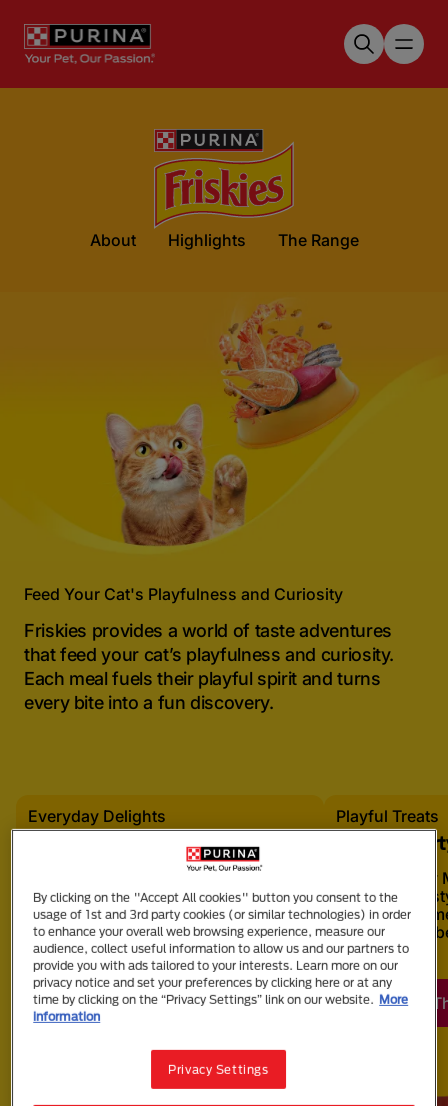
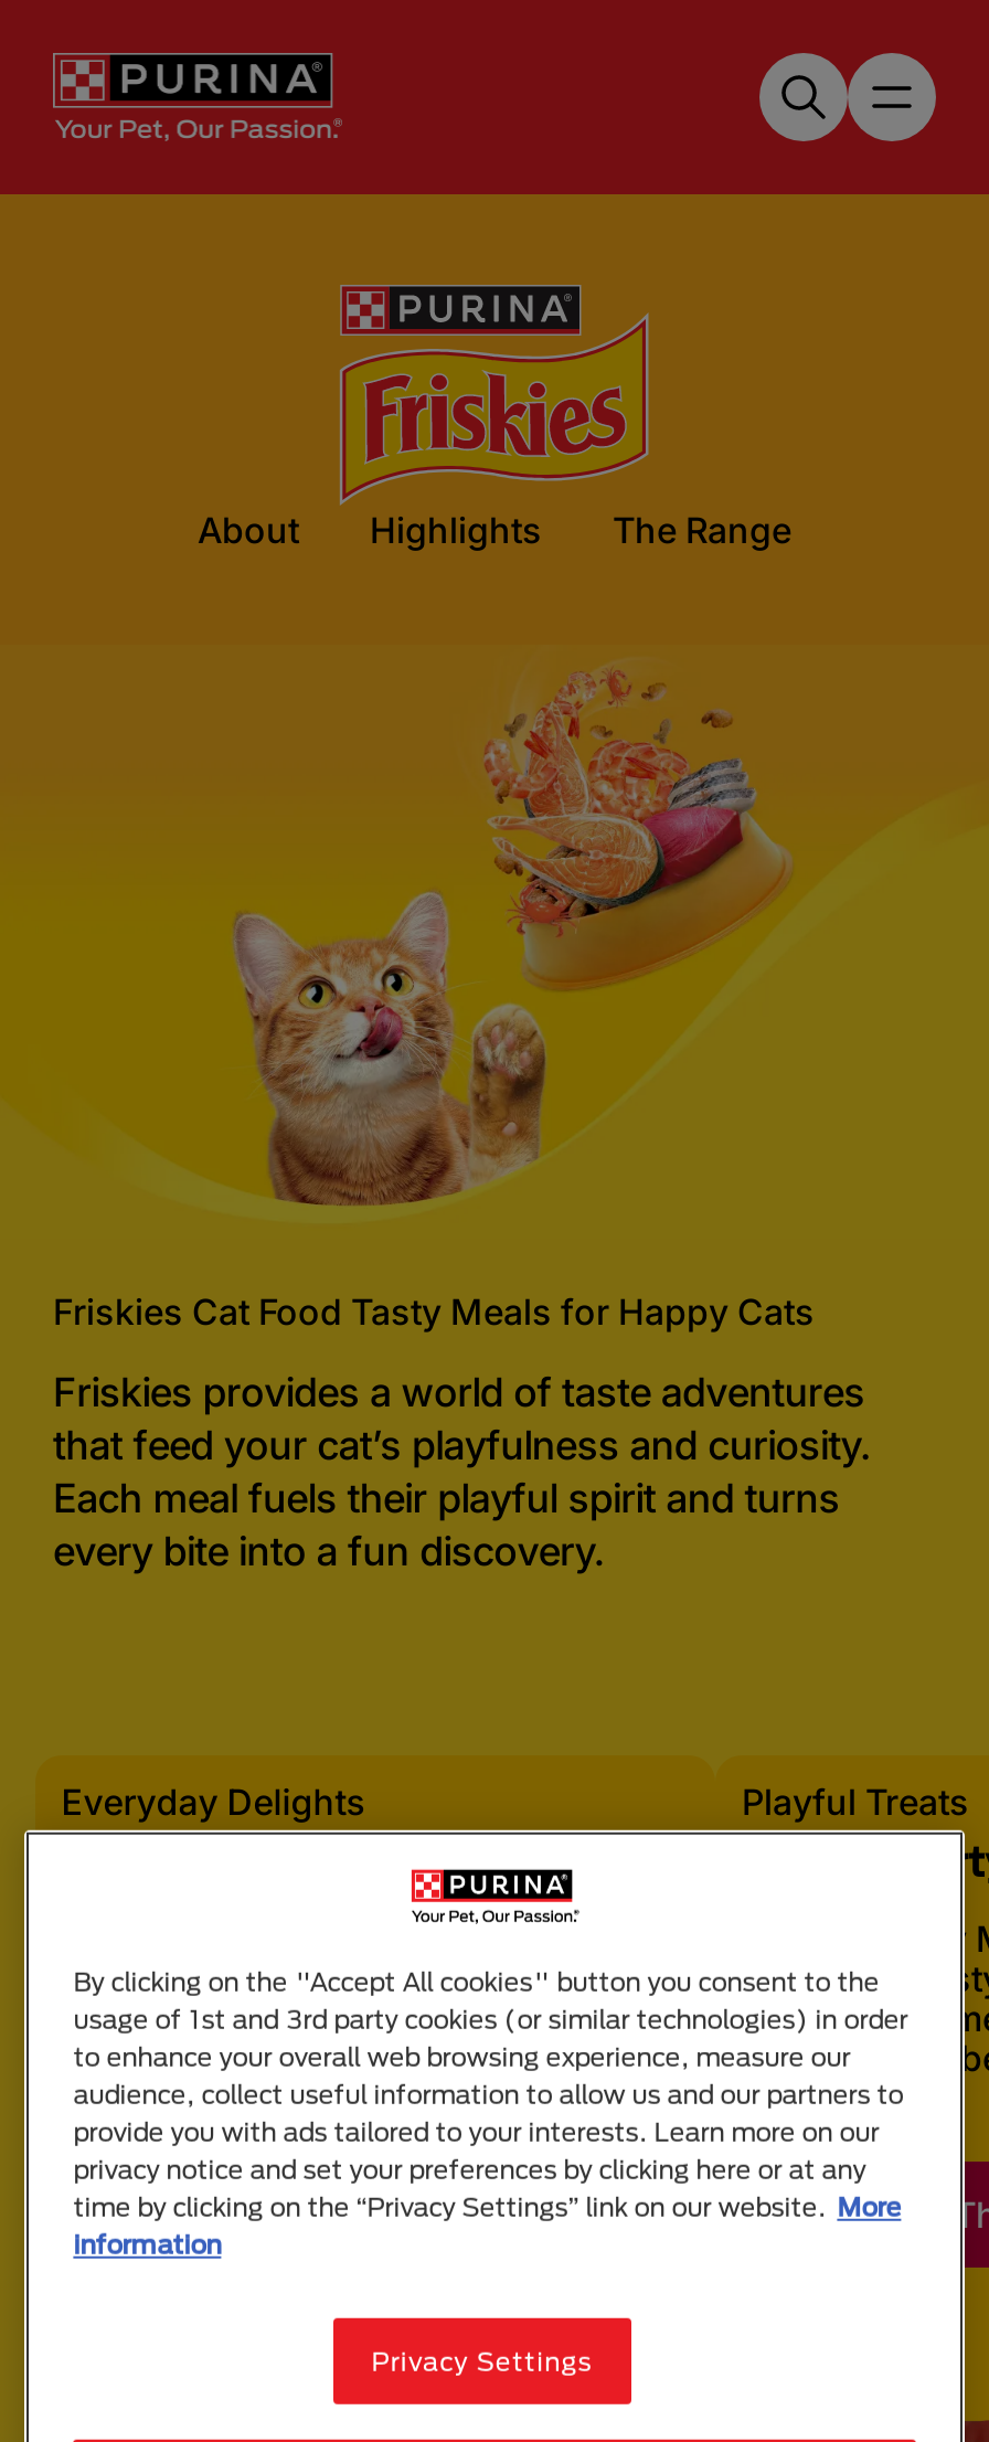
[24,584,343,604] Feed Your Cat's Playfulness and Curiosity -> [53,1289,815,1333] Friskies Cat Food Tasty Meals for Happy Cats

